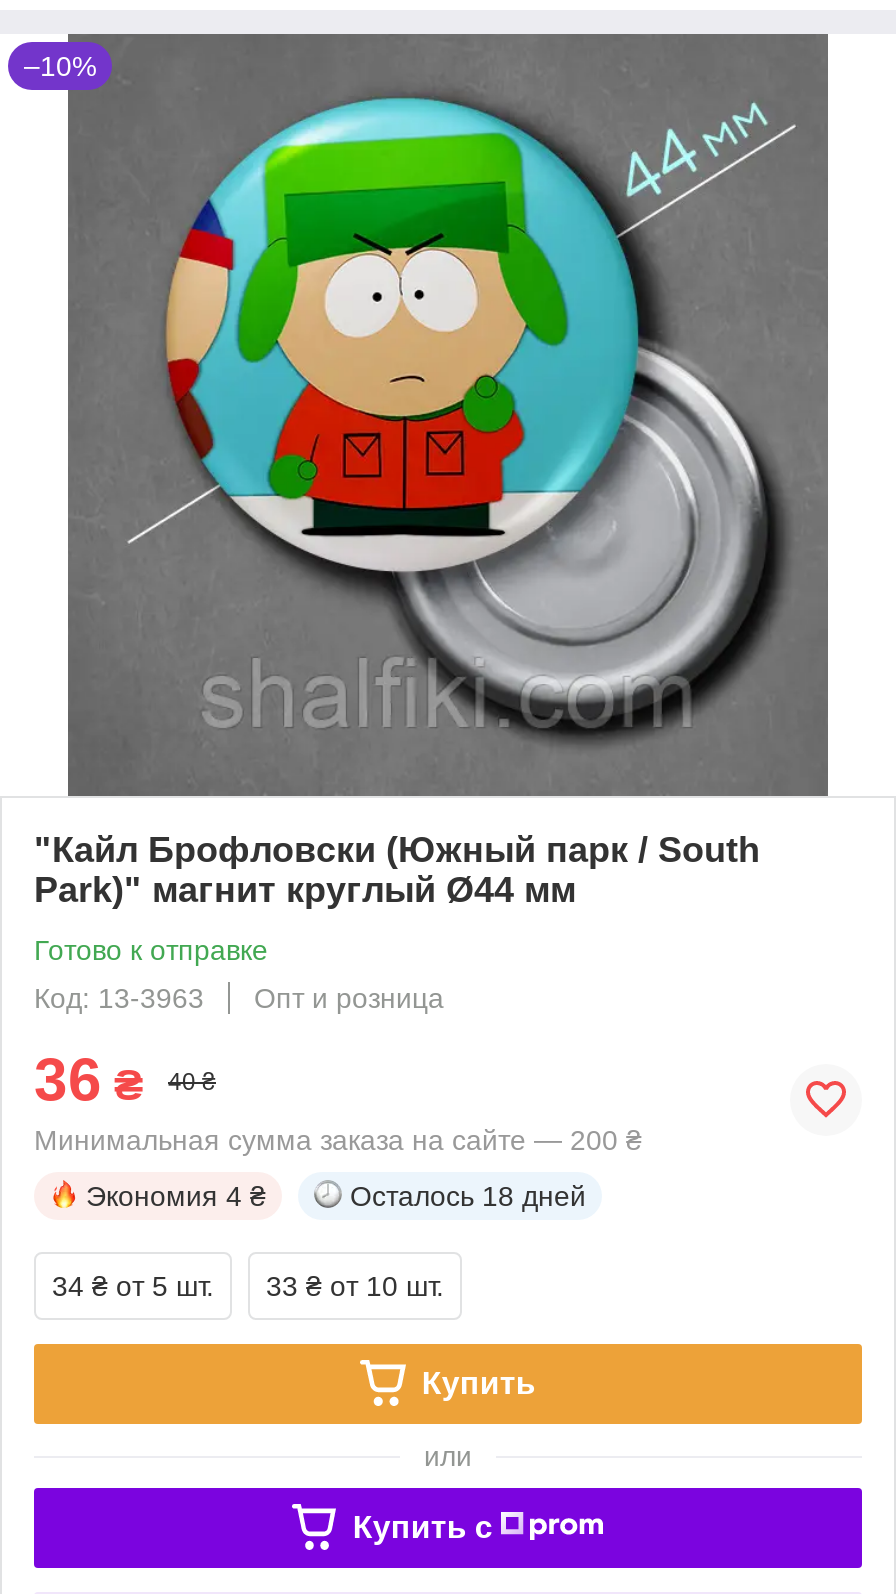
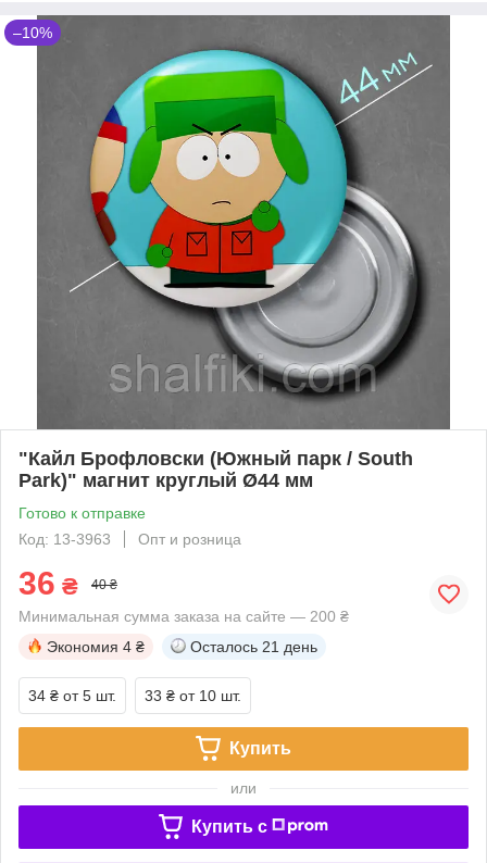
[350,1180,586,1212] Осталось 18 дней -> [190,638,317,655] Осталось 21 день

